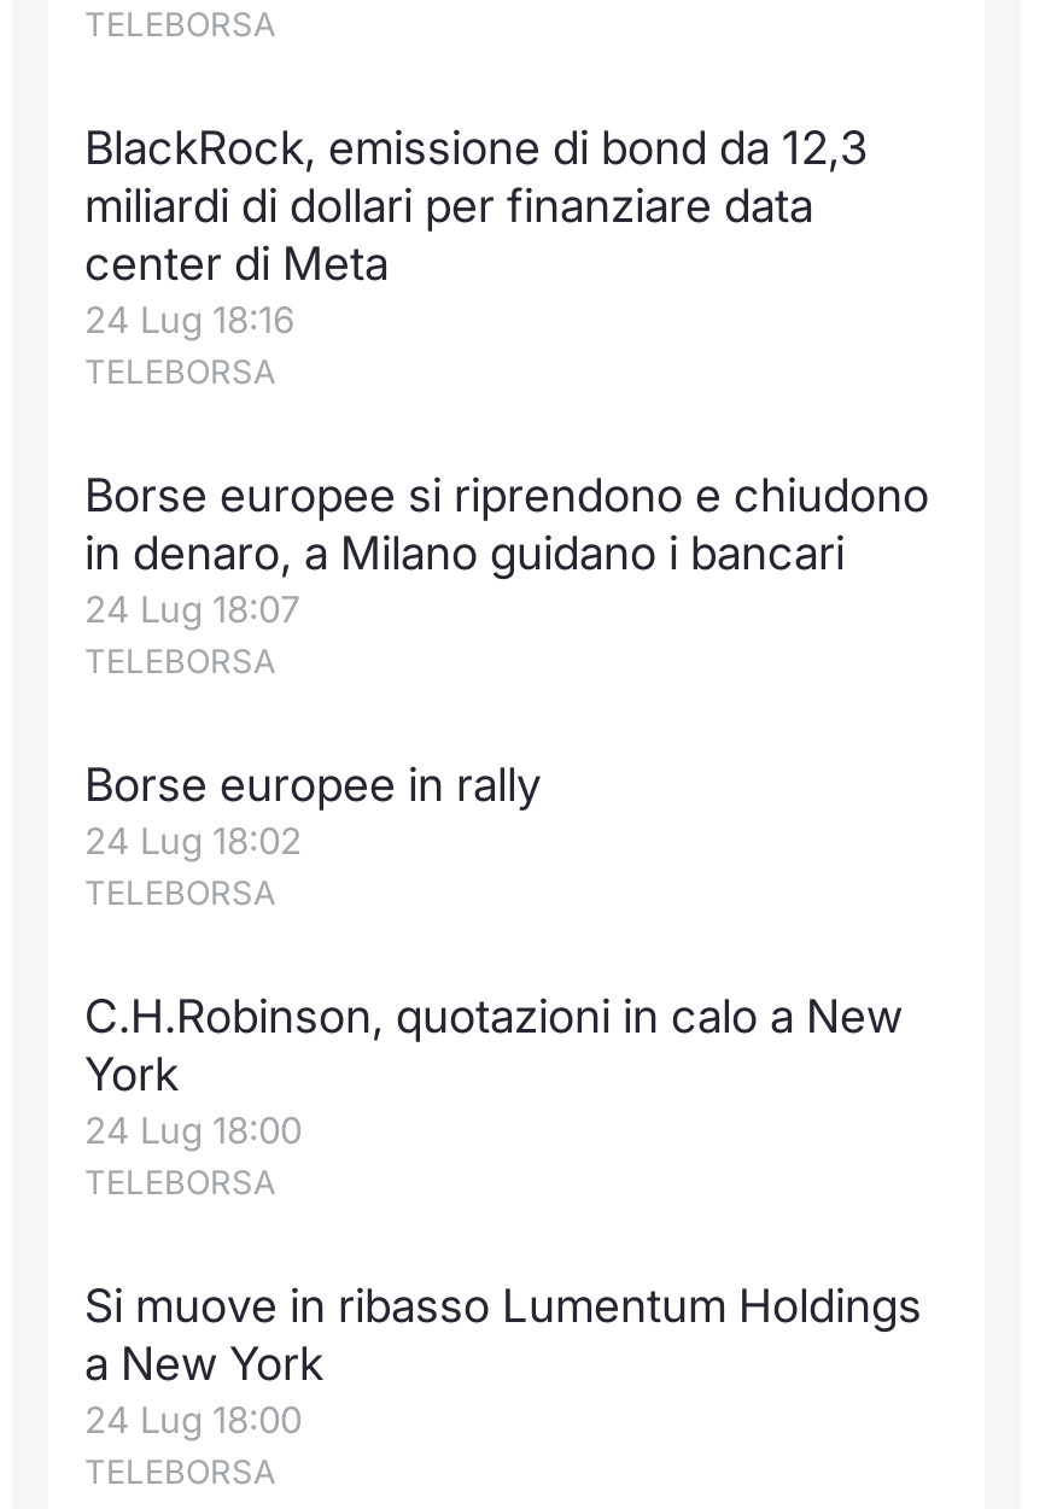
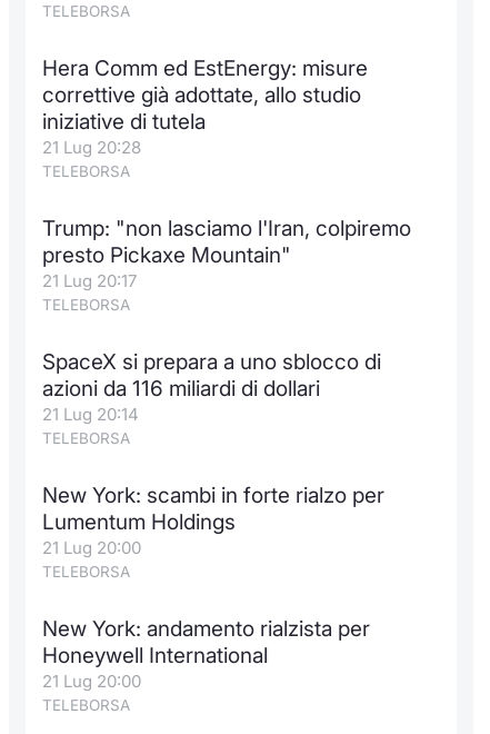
[84,121,869,343] BlackRock, emissione di bond da 12,3 | miliardi di dollari per finanziare data | center di Meta | 24 Lug 18:16 -> [42,56,368,158] Hera Comm ed EstEnergy: misure | correttive già adottate, allo studio | iniziative di tutela | 21 Lug 20:28
[84,468,929,632] Borse europee si riprendono e chiudono | in denaro, a Milano guidano i bancari | 24 Lug 18:07 -> [42,216,411,291] Trump: "non lasciamo l'Iran, colpiremo | presto Pickaxe Mountain" | 21 Lug 20:17
[84,758,541,864] Borse europee in rally | 24 Lug 18:02 -> [42,349,381,425] SpaceX si prepara a uno sblocco di | azioni da 116 miliardi di dollari | 21 Lug 20:14
[84,989,903,1153] C.H.Robinson, quotazioni in calo a New | York | 24 Lug 18:00 -> [42,483,384,558] New York: scambi in forte rialzo per | Lumentum Holdings | 21 Lug 20:00
[84,1279,922,1443] Si muove in ribasso Lumentum Holdings | a New York | 24 Lug 18:00 -> [42,616,370,692] New York: andamento rialzista per | Honeywell International | 21 Lug 20:00

